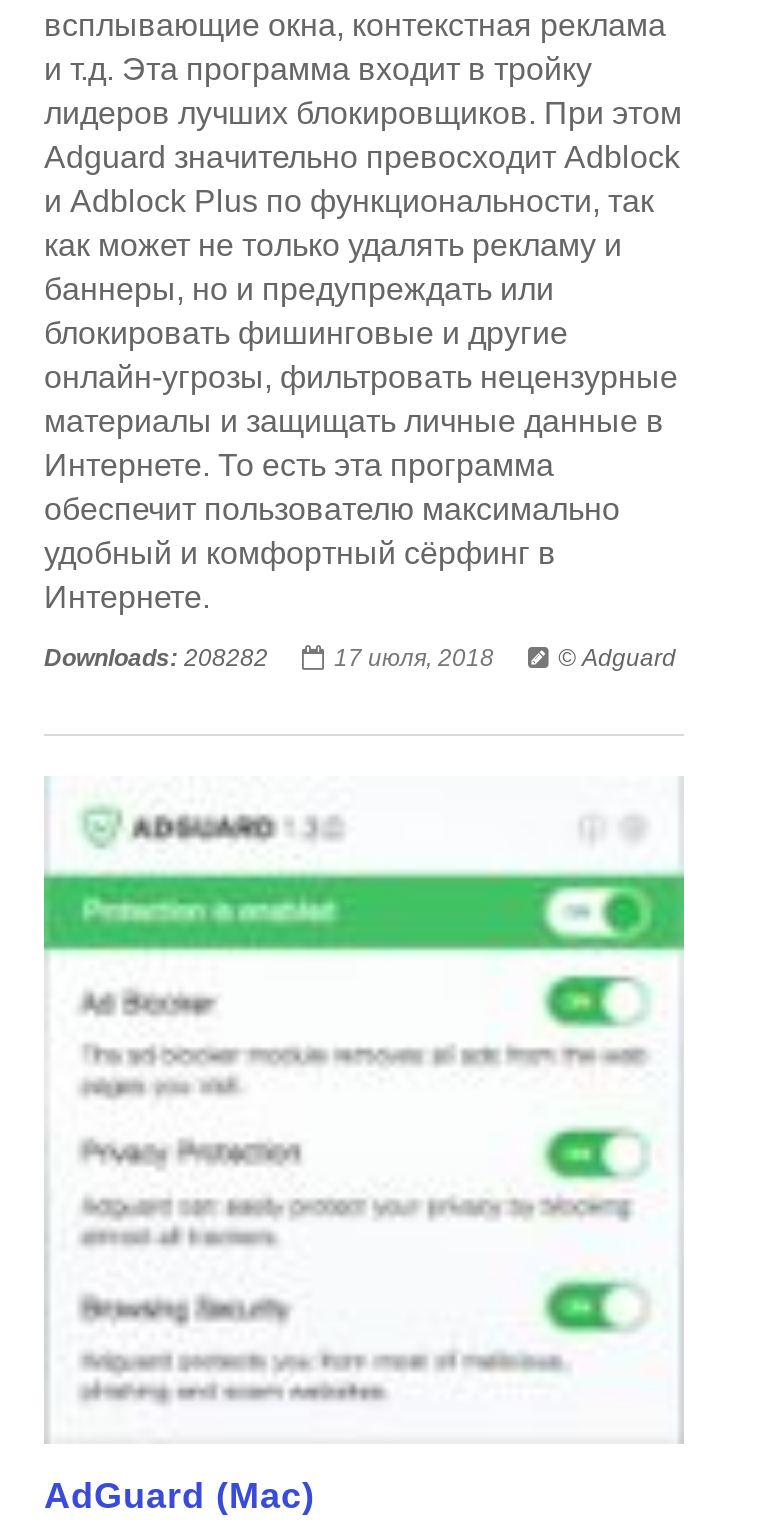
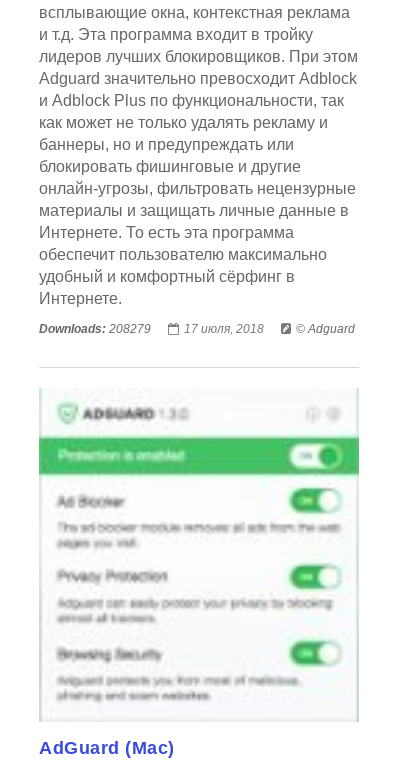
[44,644,268,672] Downloads: 208282 -> [39,322,151,336] Downloads: 208279

